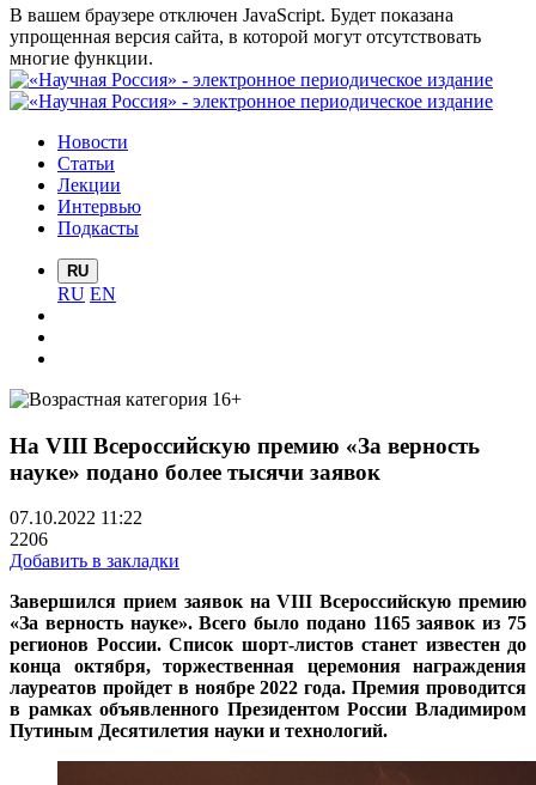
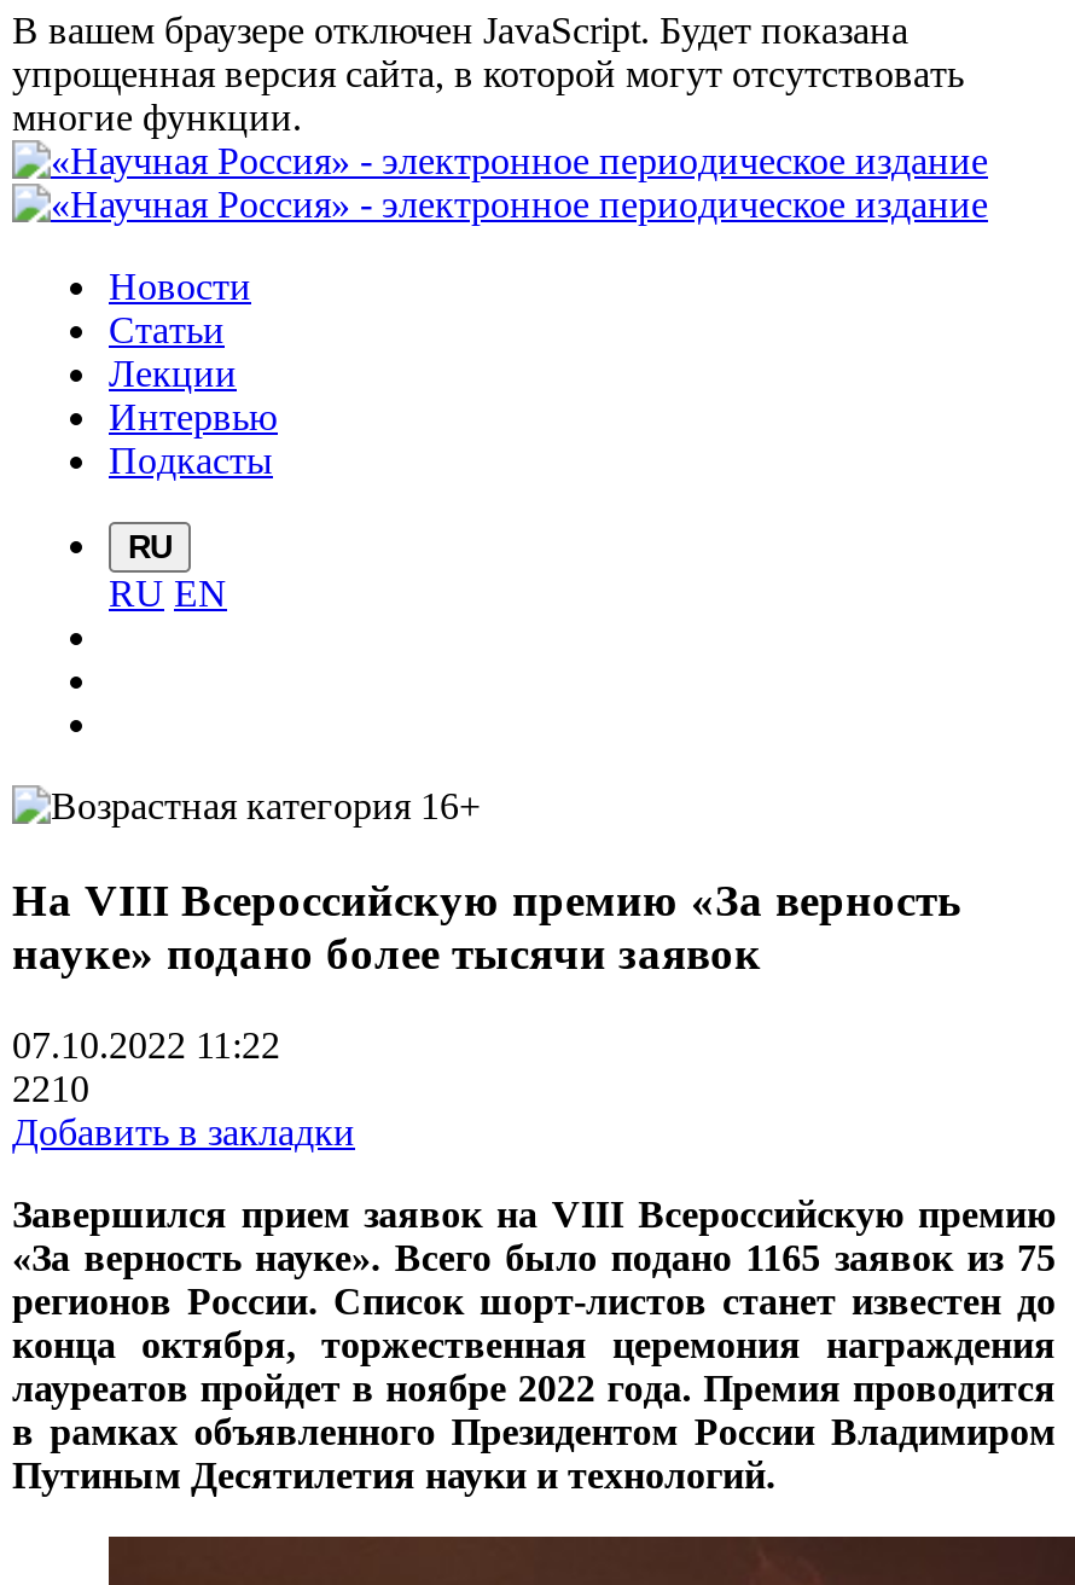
[10,529,48,550] 2206 -> [12,1069,89,1110] 2210

